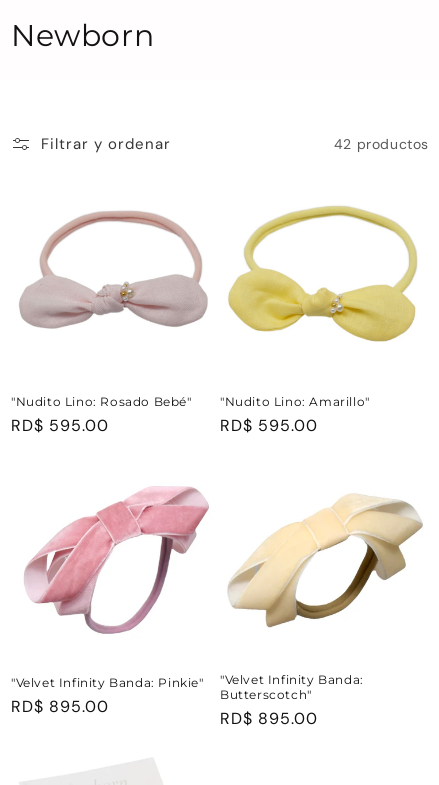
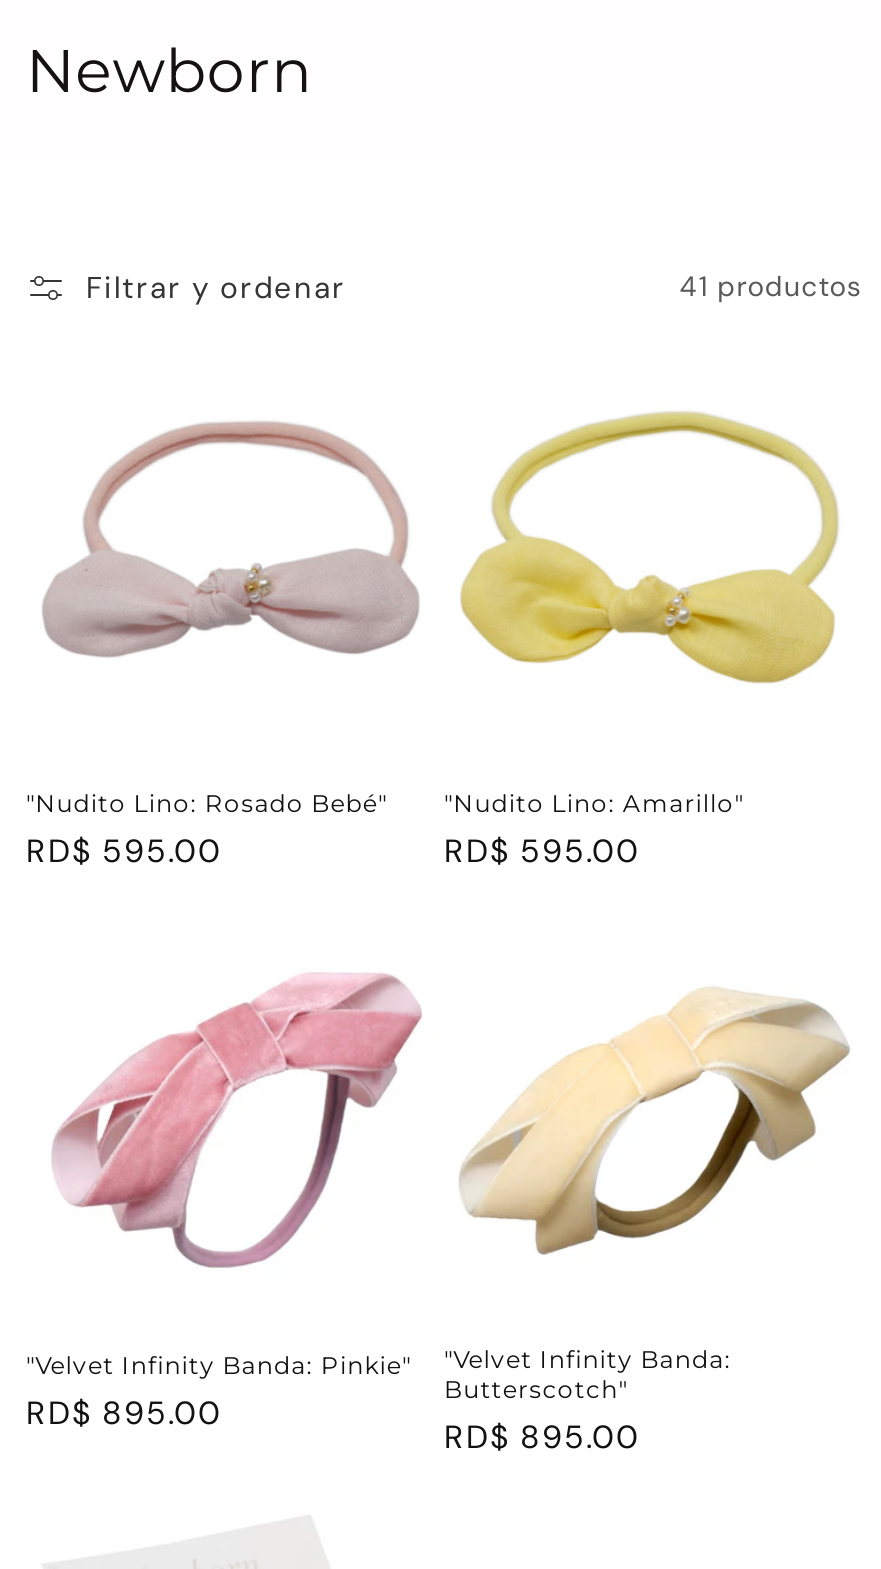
[334,135,429,153] 42 productos -> [680,268,862,304] 41 productos

